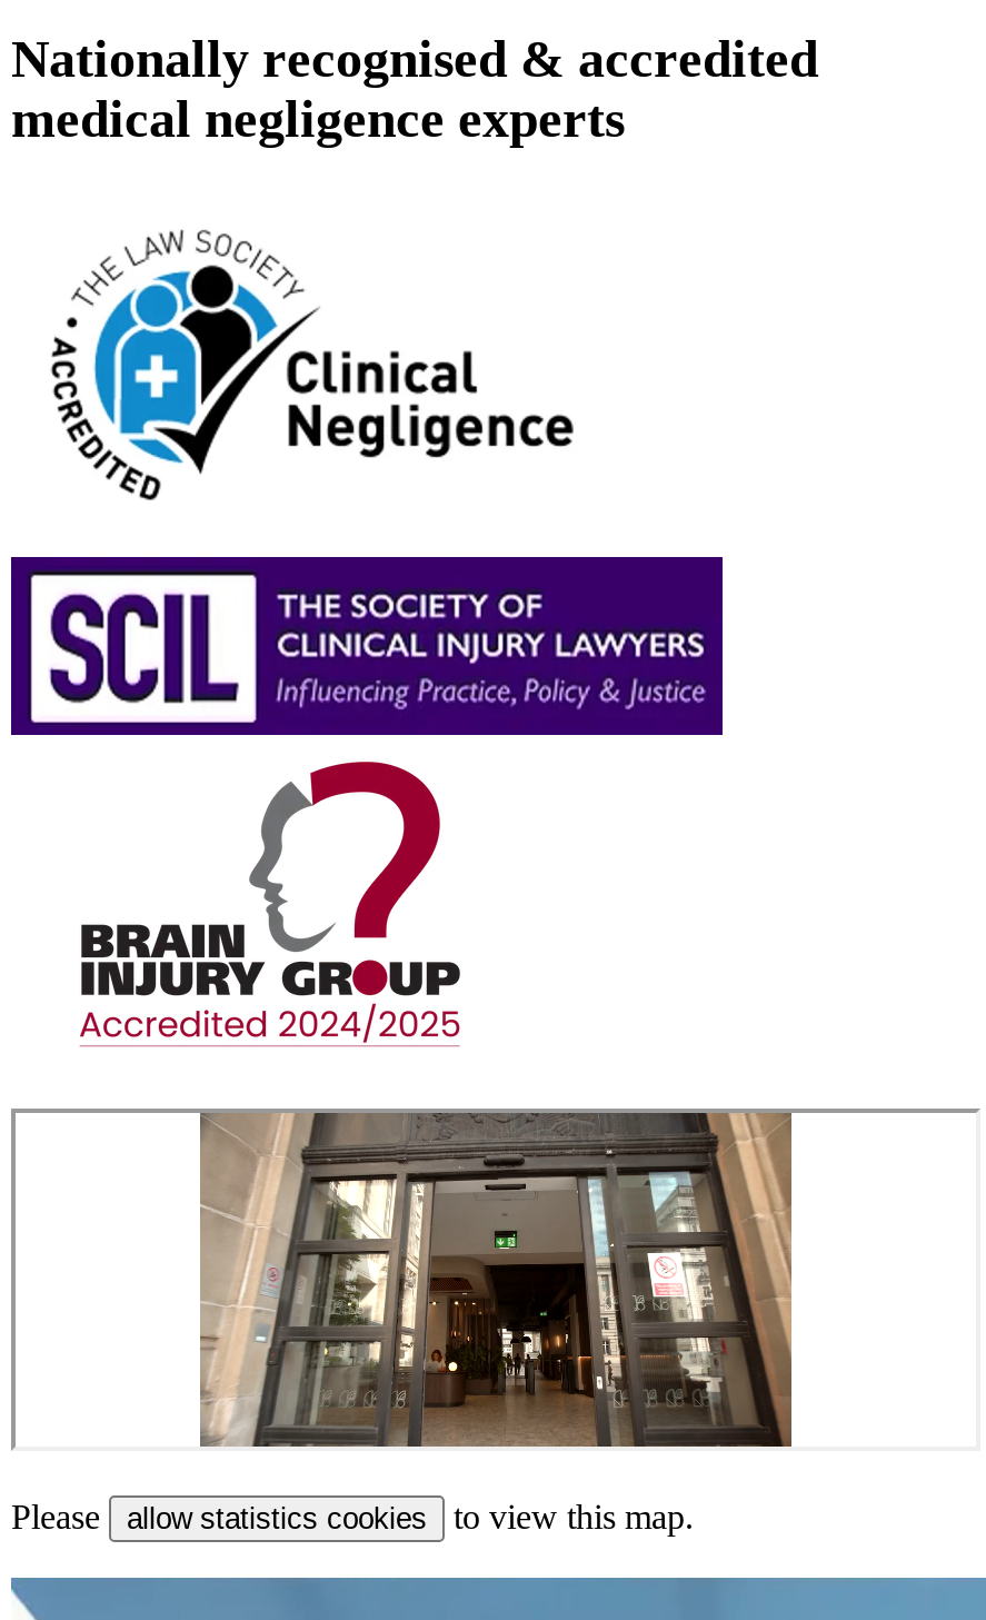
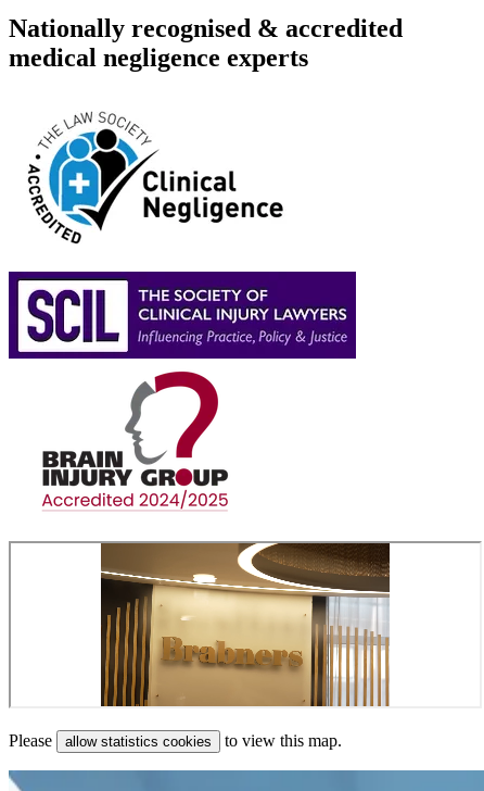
[200,1111,794,1449] [image] -> [101,542,391,707] [image]

